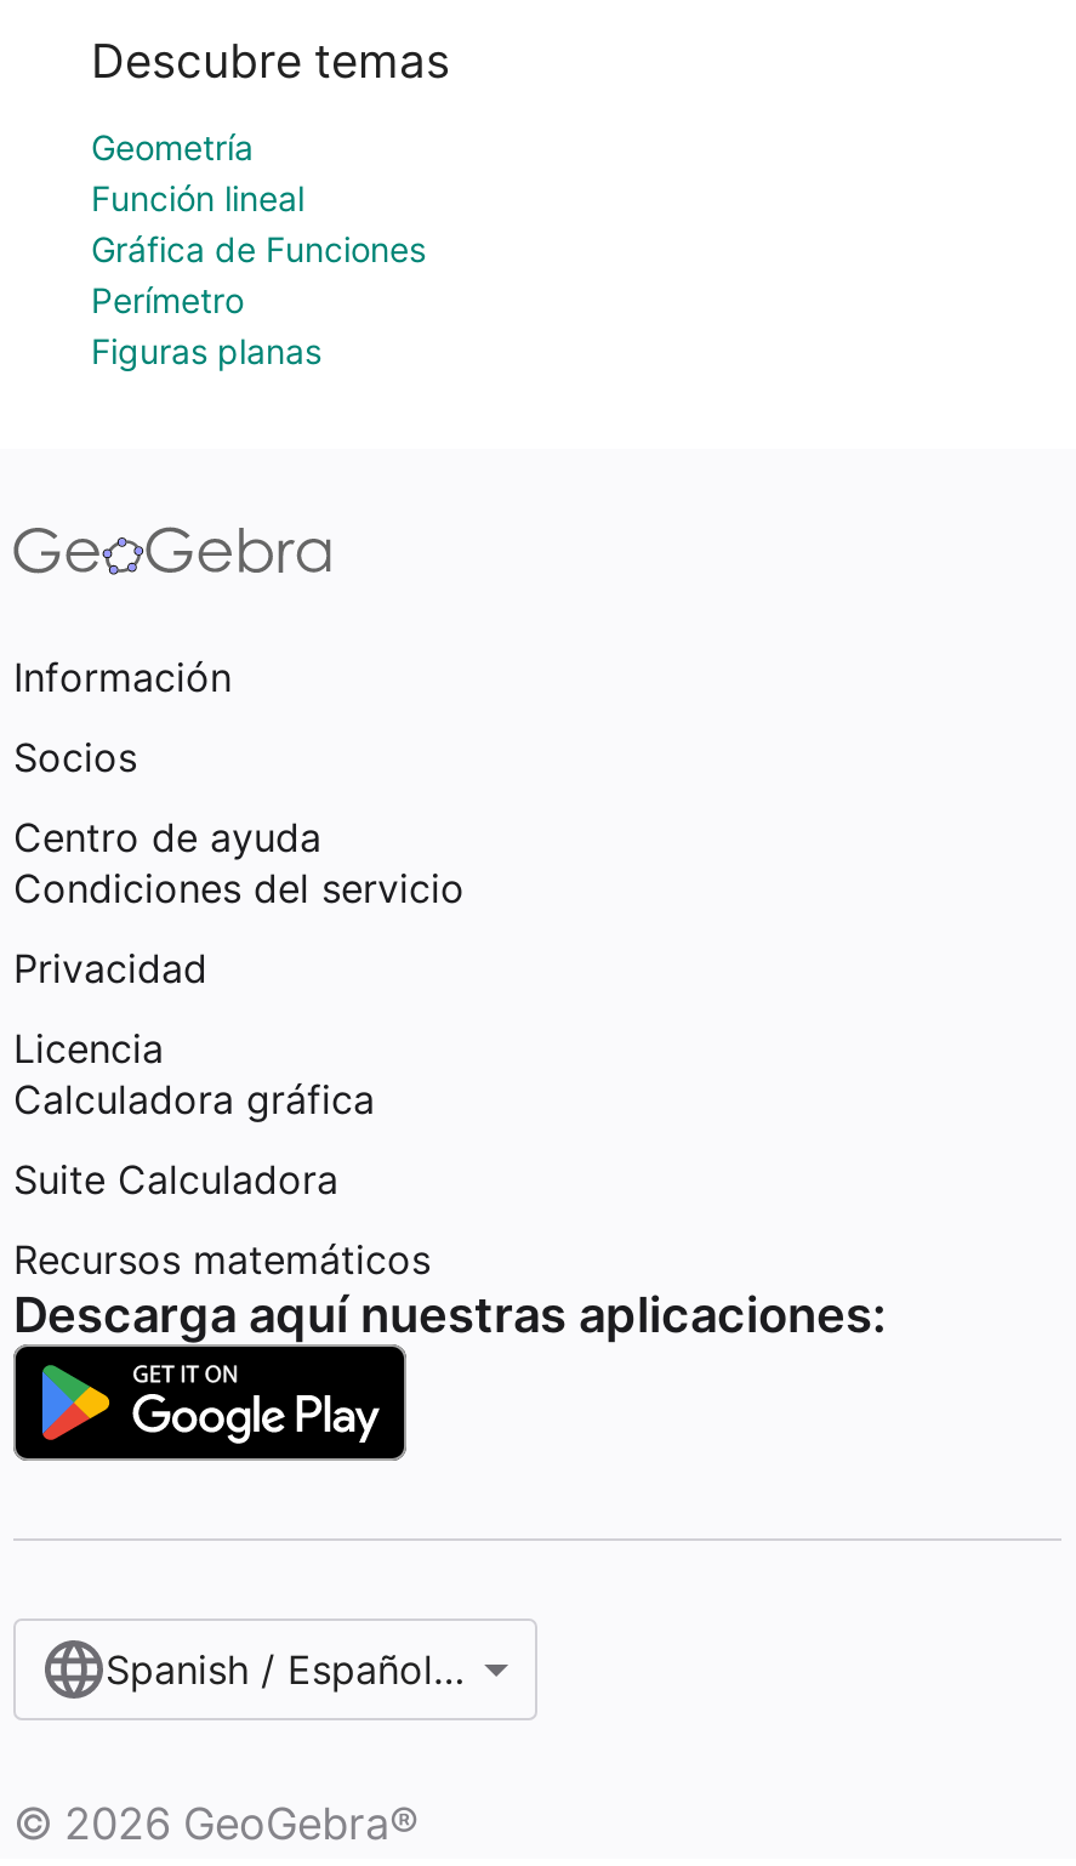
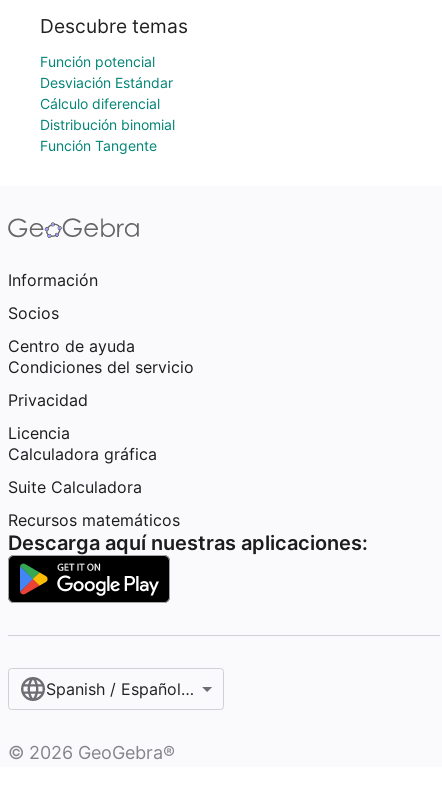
[91,126,426,371] Geometría | Función lineal | Gráfica de Funciones | Perímetro | Figuras planas -> [40,53,175,154] Función potencial | Desviación Estándar | Cálculo diferencial | Distribución binomial | Función Tangente

